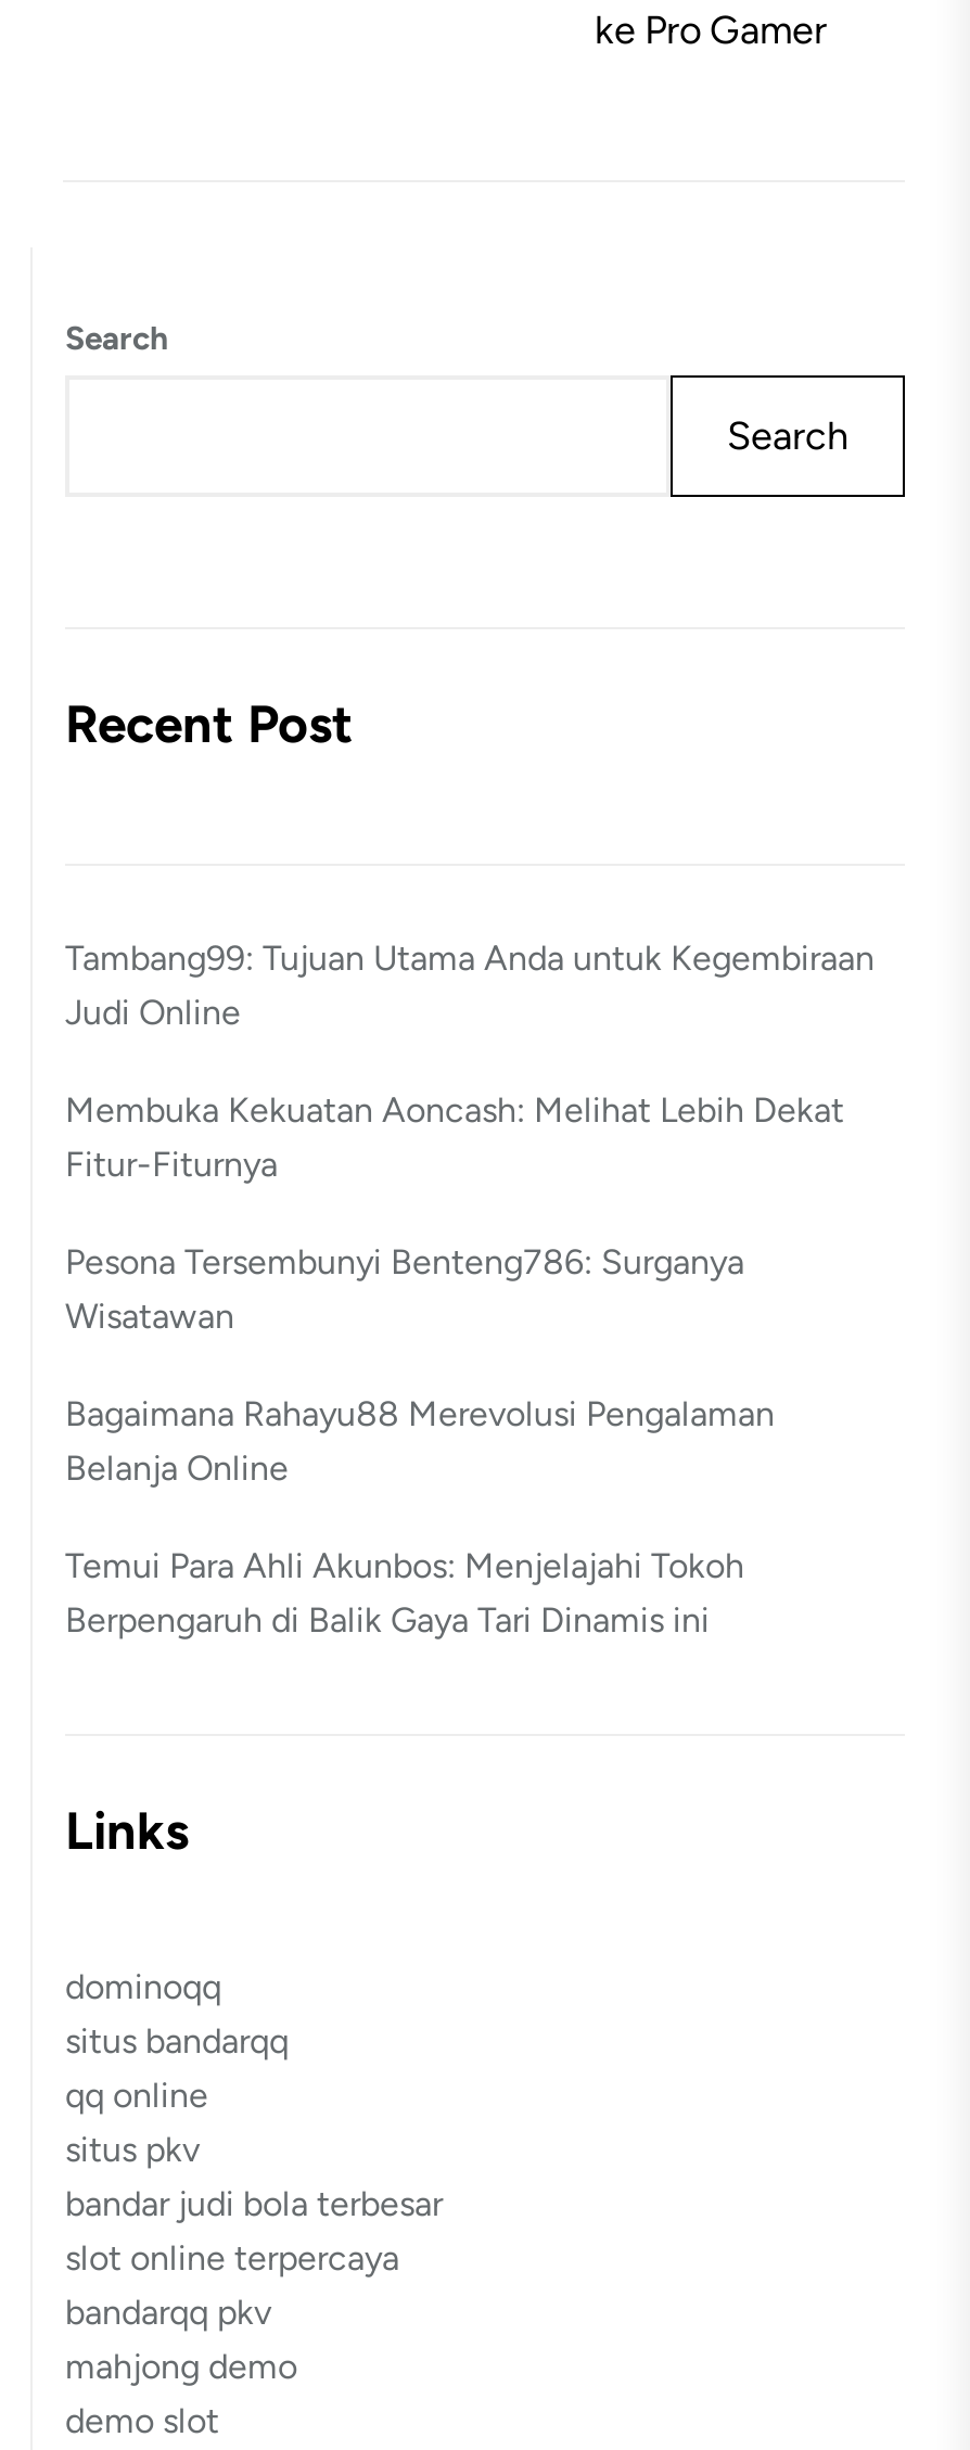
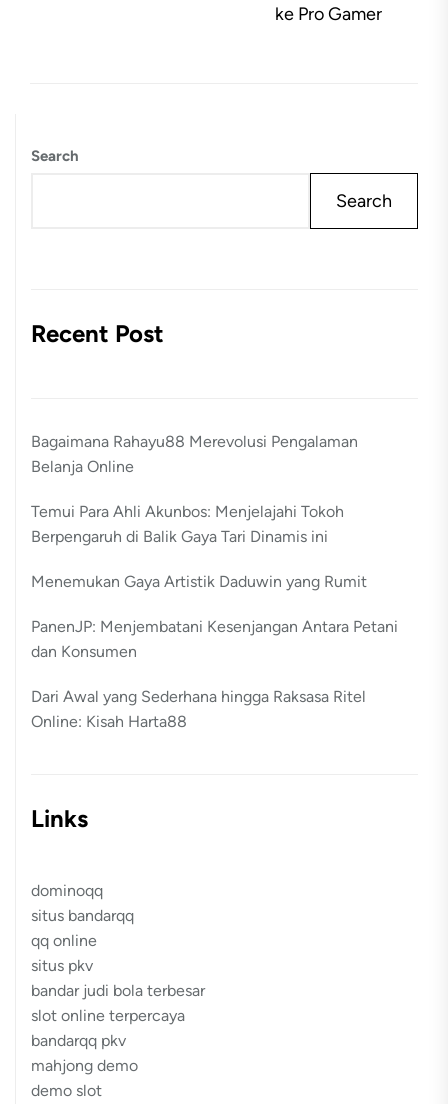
[65,938,875,1338] Tambang99: Tujuan Utama Anda untuk Kegembiraan | Judi Online | Membuka Kekuatan Aoncash: Melihat Lebih Dekat | Fitur-Fiturnya | Pesona Tersembunyi Benteng786: Surganya | Wisatawan -> none
moved [65,1394,775,1641] -> [31,432,358,546]: Bagaimana Rahayu88 Merevolusi Pengalaman | Belanja Online | Temui Para Ahli Akunbos: Menjelajahi Tokoh | Berpengaruh di Balik Gaya Tari Dinamis ini
none -> [31,572,398,731] Menemukan Gaya Artistik Daduwin yang Rumit | PanenJP: Menjembatani Kesenjangan Antara Petani | dan Konsumen | Dari Awal yang Sederhana hingga Raksasa Ritel | Online: Kisah Harta88

